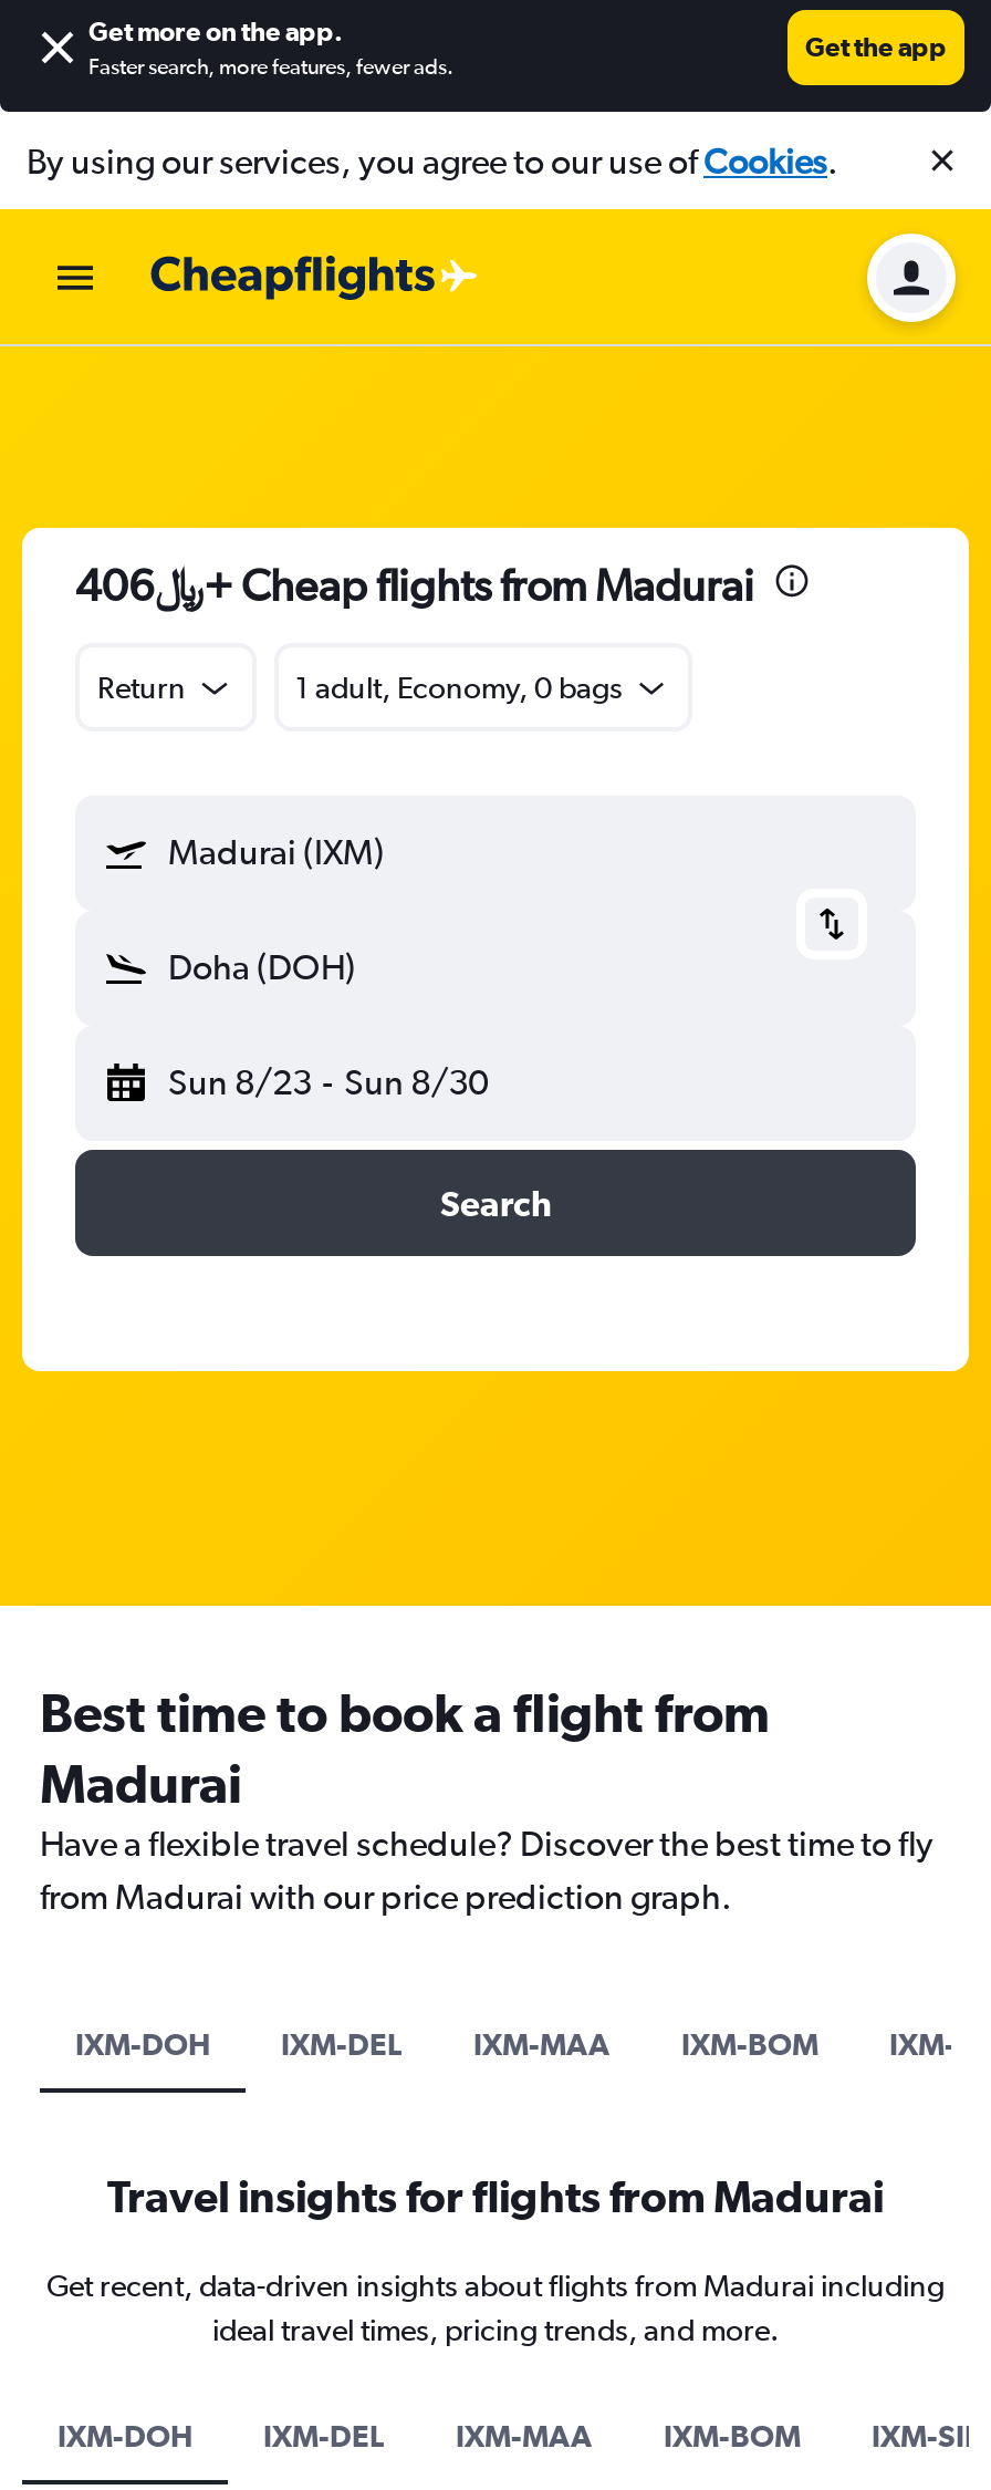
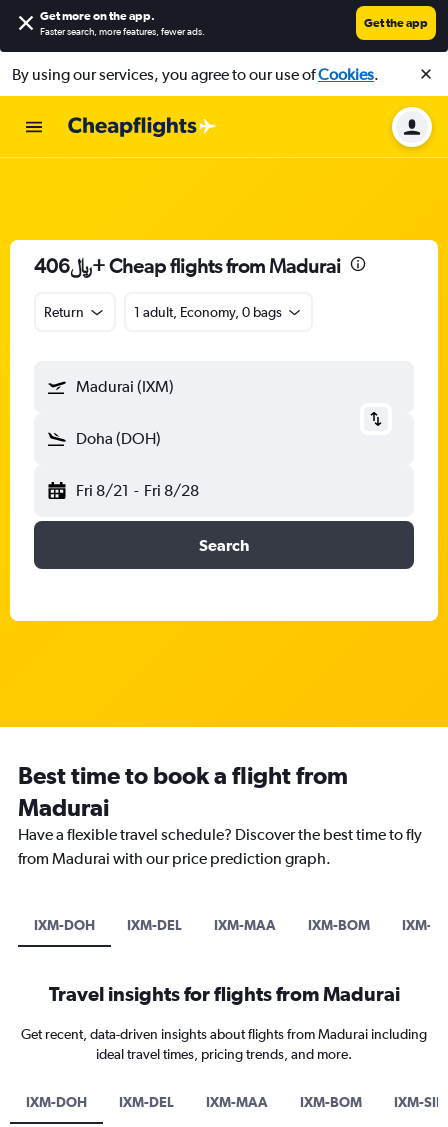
[168,1061,488,1103] Sun 8/23 - Sun 8/30 -> [76,481,199,500] Fri 8/21 - Fri 8/28

